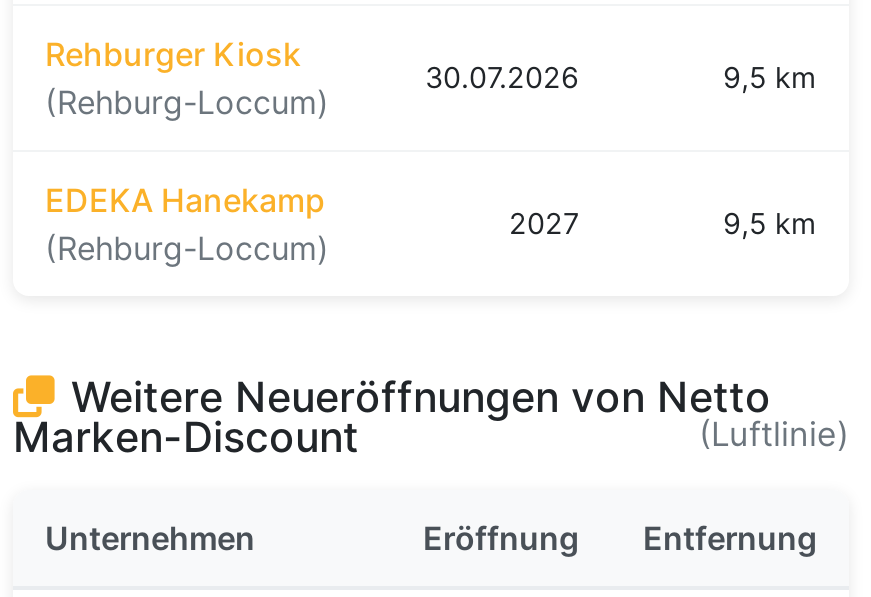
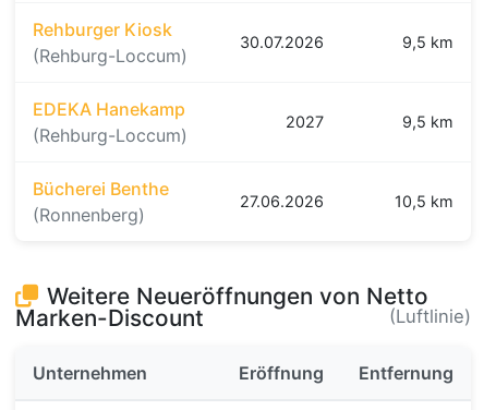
none -> [33,178,169,226] Bücherei Benthe | (Ronnenberg)
none -> [240,192,453,210] 27.06.2026 | 10,5 km

